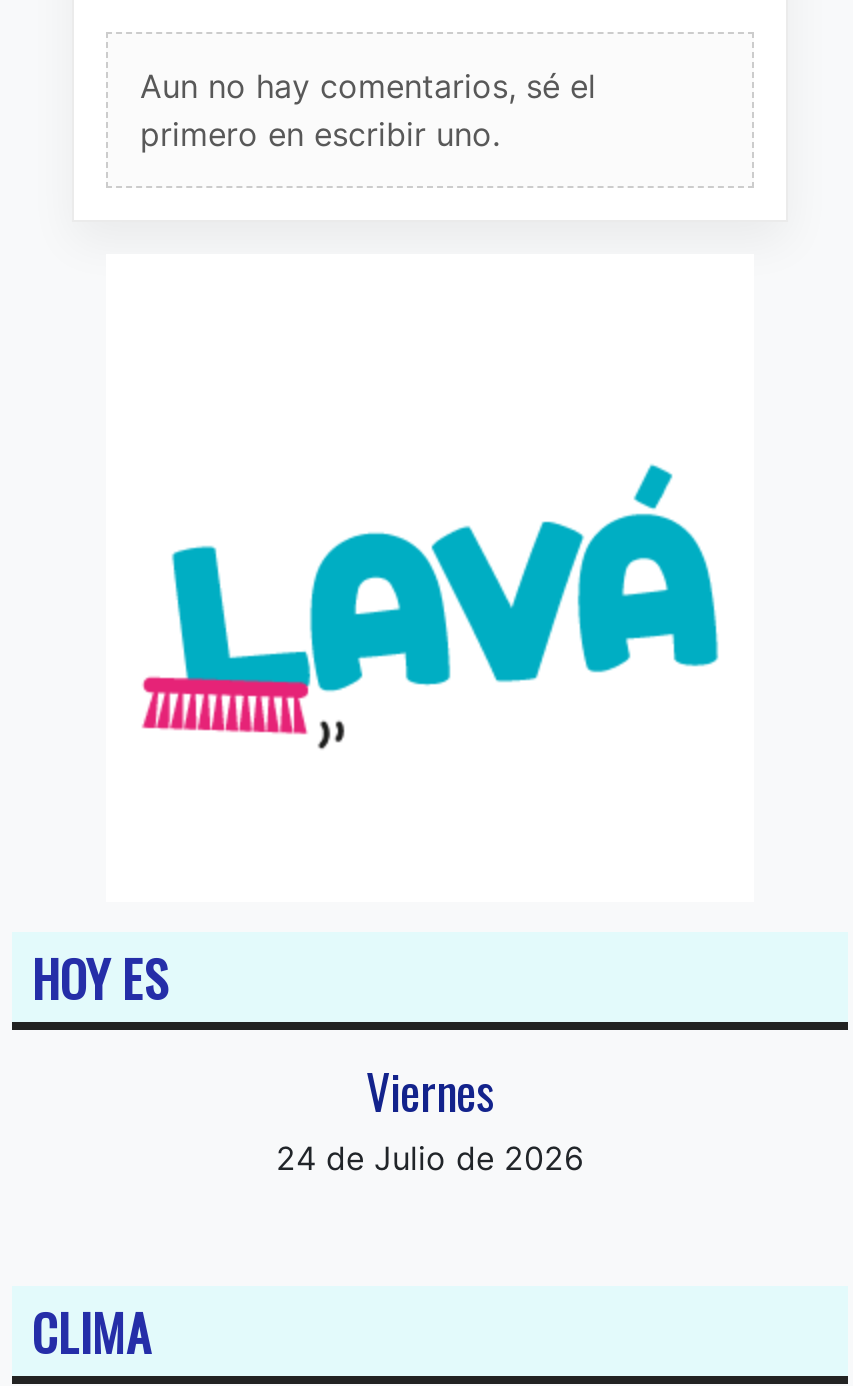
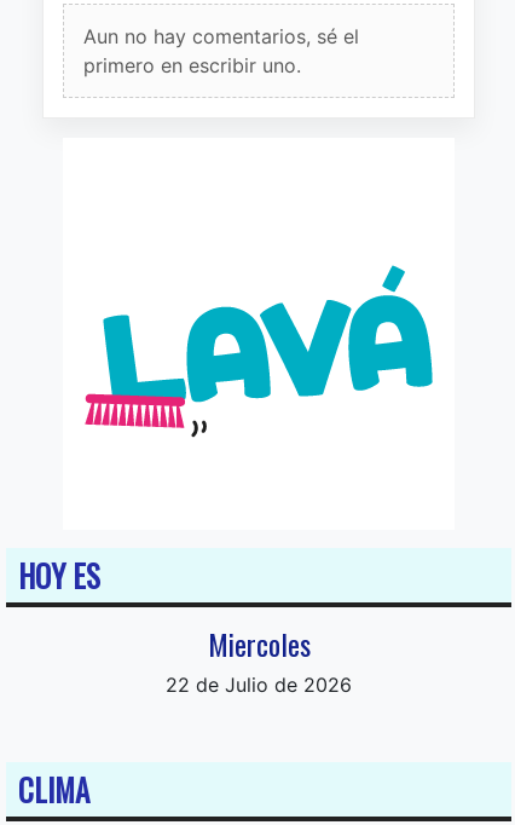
[276,1054,584,1178] Viernes | 24 de Julio de 2026 -> [166,622,352,697] Miercoles | 22 de Julio de 2026

